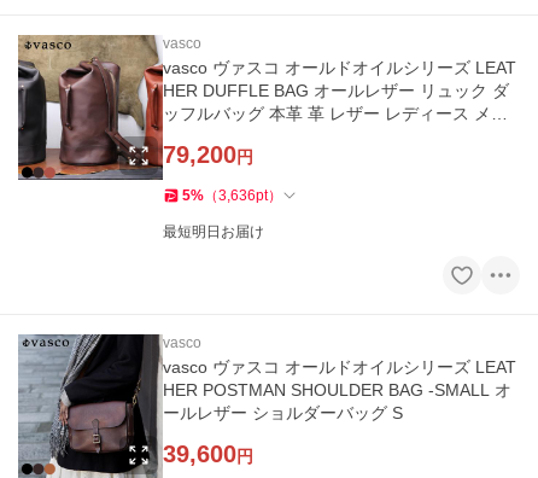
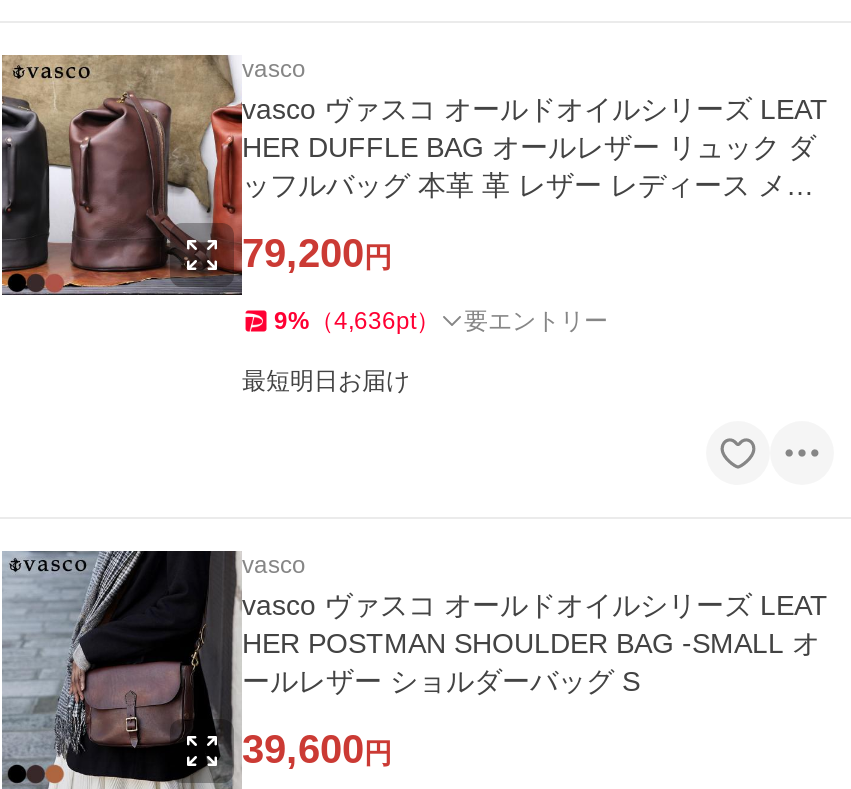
[182,187,282,204] 5%（3,636pt） -> [274,307,608,335] 9%（4,636pt） | 要エントリー

